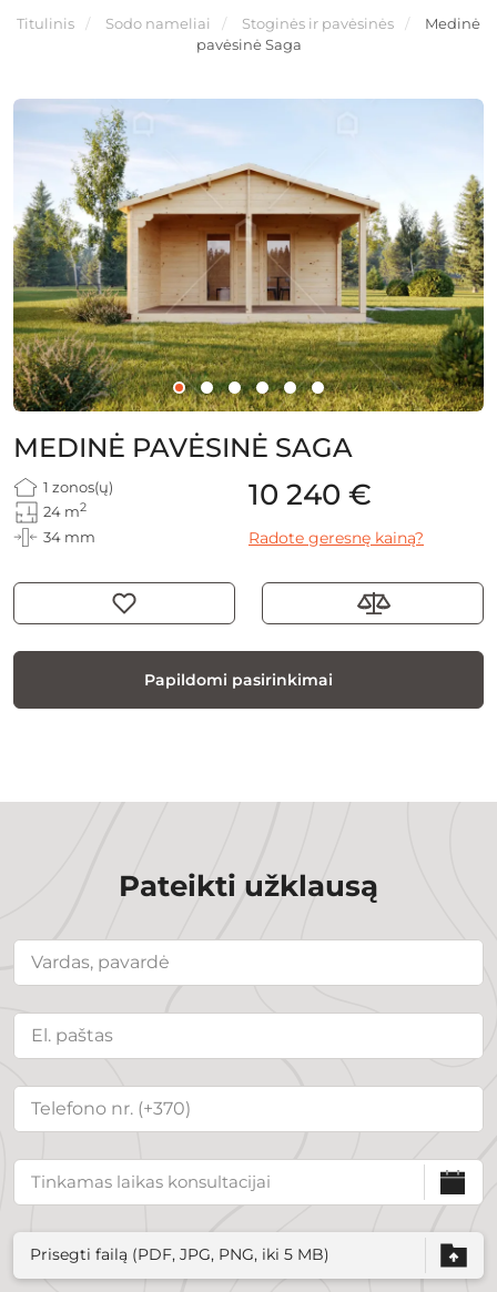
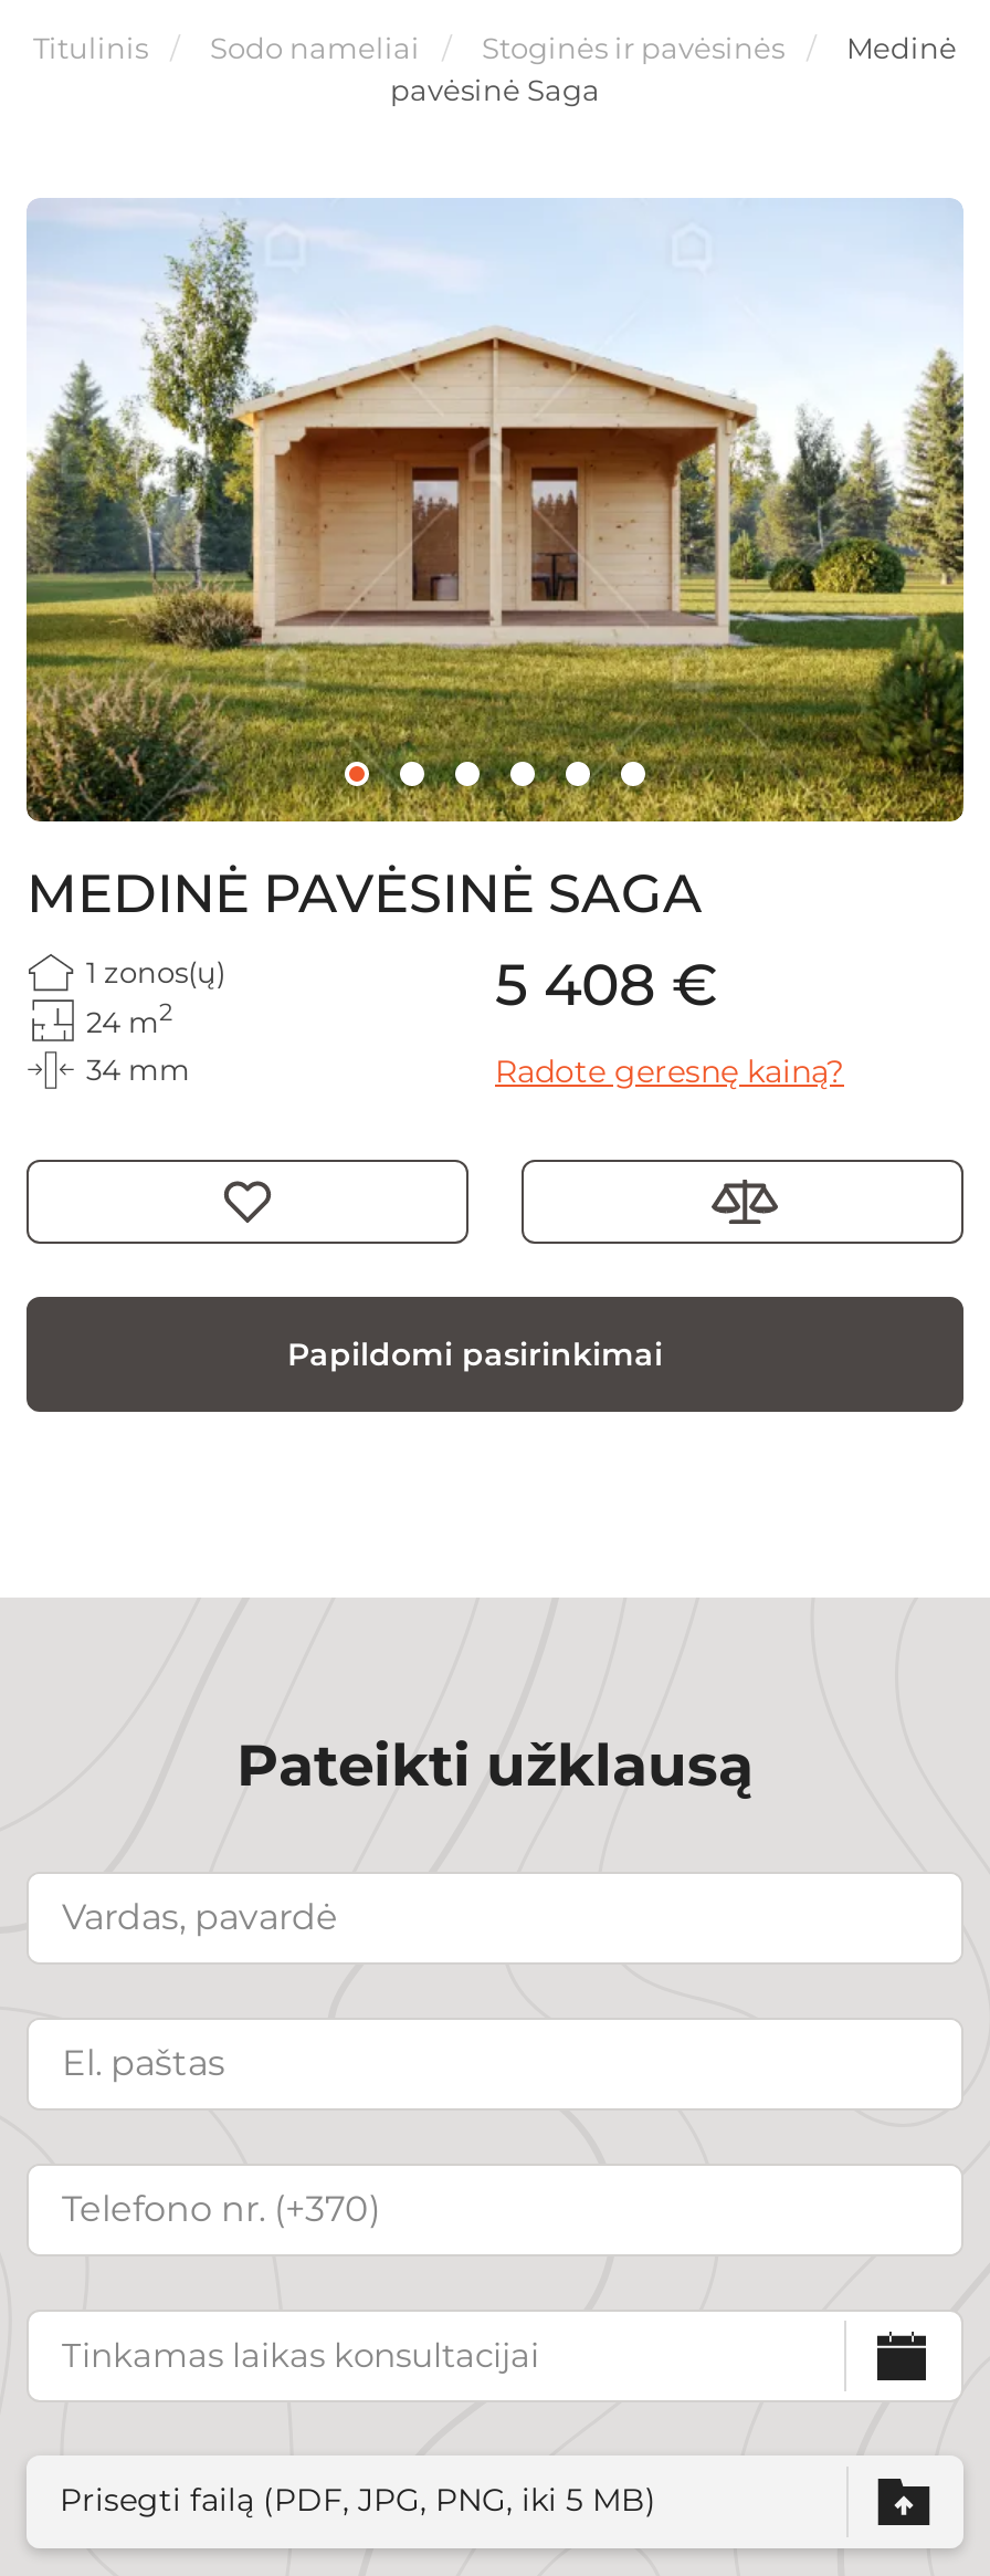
[248,477,379,512] 10 240 € -> [495,950,734,1021] 5 408 €

